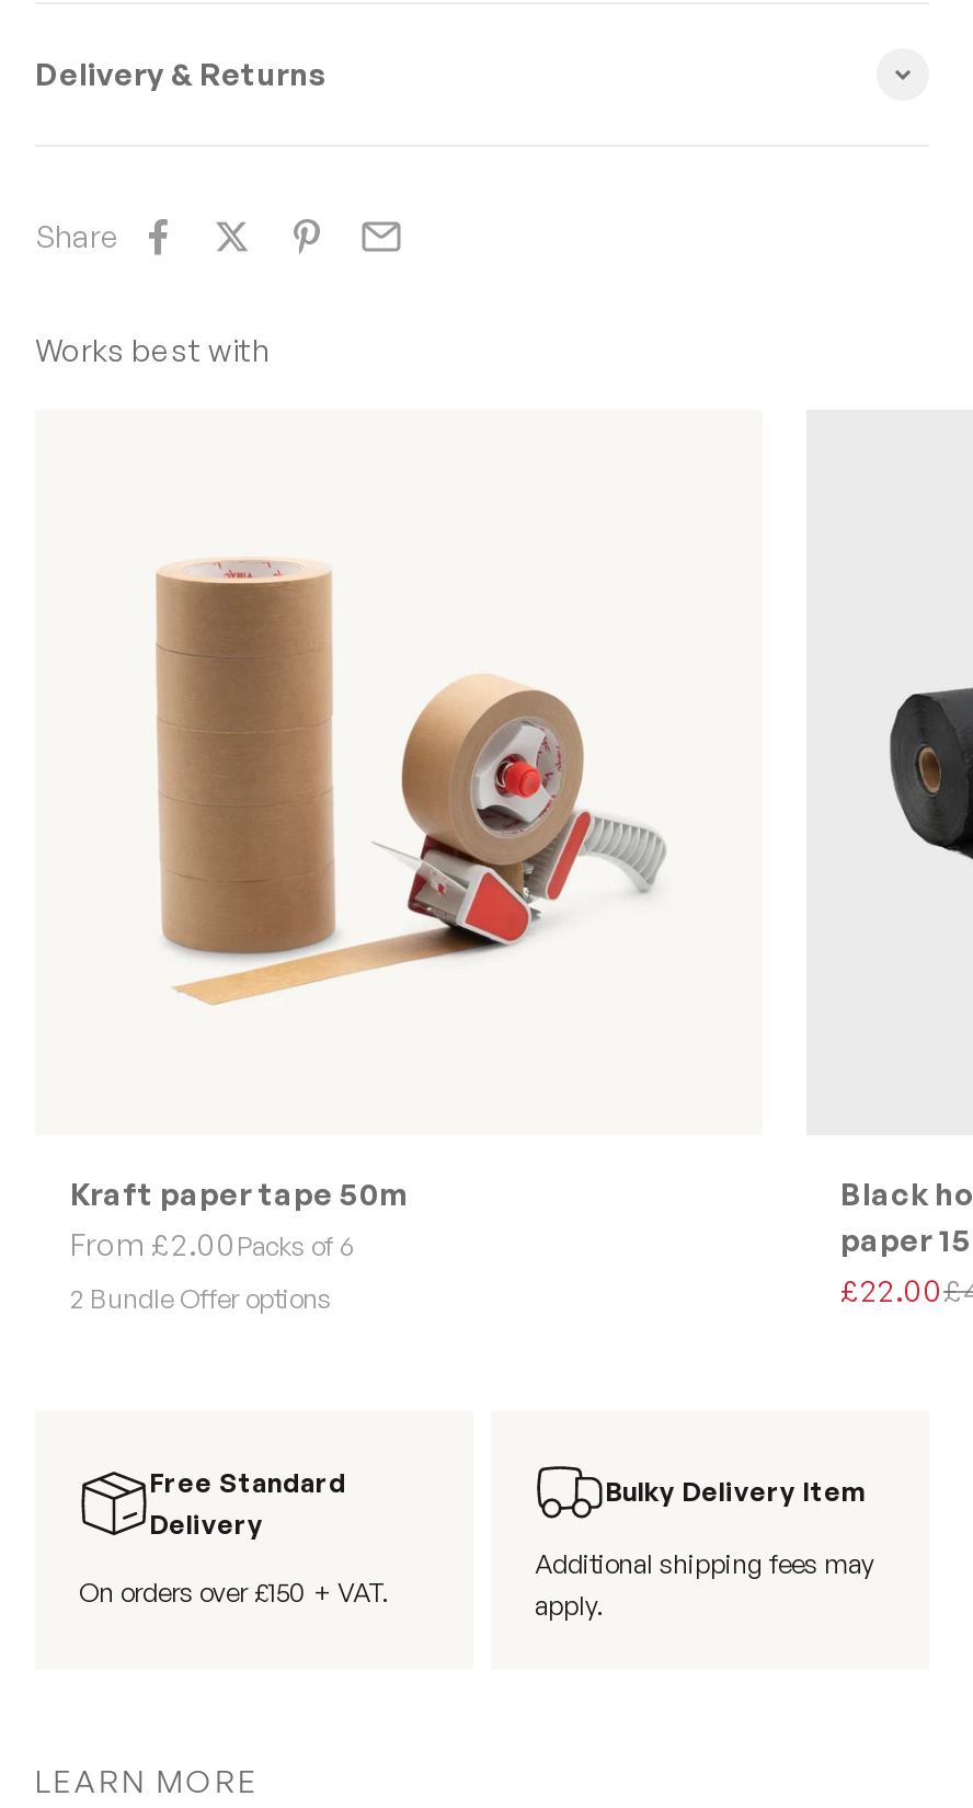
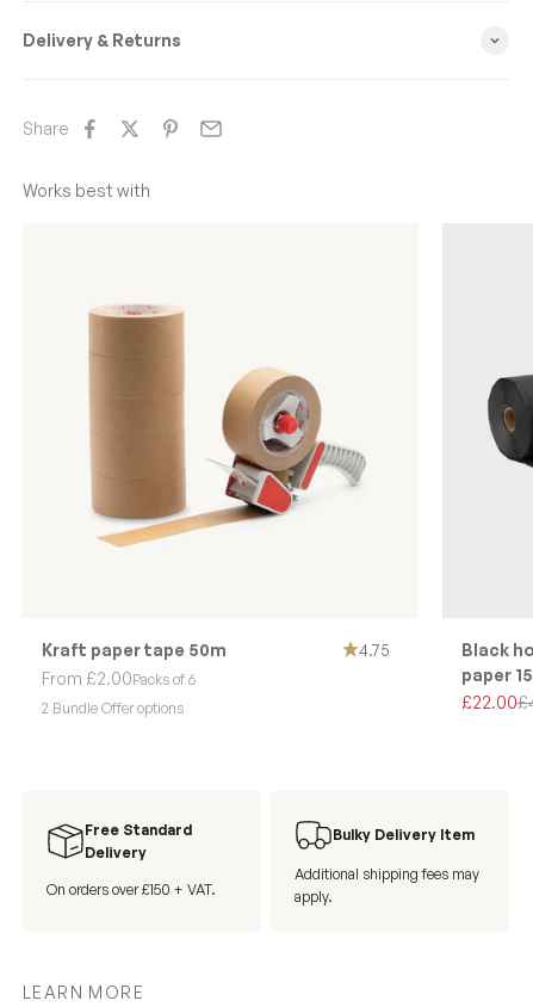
none -> [358,640,389,660] 4.75

